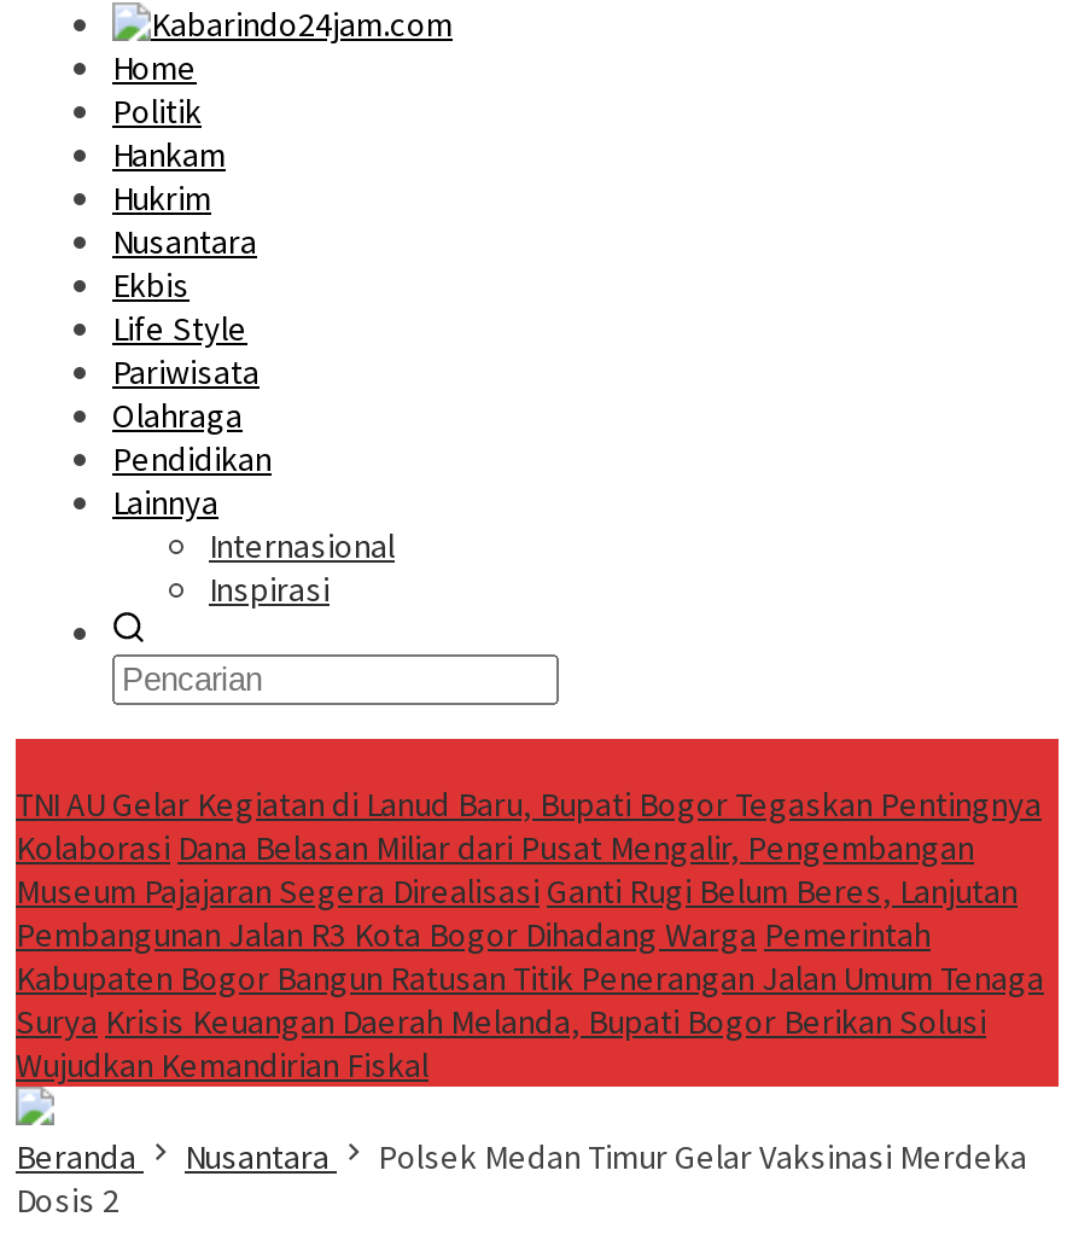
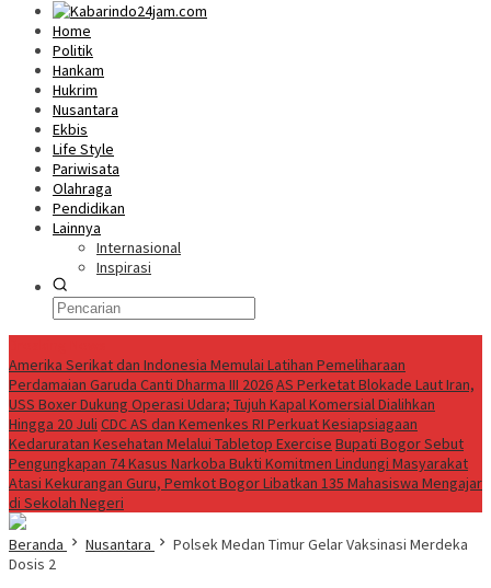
[16,782,1044,1087] TNI AU Gelar Kegiatan di Lanud Baru, Bupati Bogor Tegaskan Pentingnya | Kolaborasi Dana Belasan Miliar dari Pusat Mengalir, Pengembangan | Museum Pajajaran Segera Direalisasi Ganti Rugi Belum Beres, Lanjutan | Pembangunan Jalan R3 Kota Bogor Dihadang Warga Pemerintah | Kabupaten Bogor Bangun Ratusan Titik Penerangan Jalan Umum Tenaga | Surya Krisis Keuangan Daerah Melanda, Bupati Bogor Berikan Solusi | Wujudkan Kemandirian Fiskal -> [9,355,482,512] Amerika Serikat dan Indonesia Memulai Latihan Pemeliharaan | Perdamaian Garuda Canti Dharma III 2026 AS Perketat Blokade Laut Iran, | USS Boxer Dukung Operasi Udara; Tujuh Kapal Komersial Dialihkan | Hingga 20 Juli CDC AS dan Kemenkes RI Perkuat Kesiapsiagaan | Kedaruratan Kesehatan Melalui Tabletop Exercise Bupati Bogor Sebut | Pengungkapan 74 Kasus Narkoba Bukti Komitmen Lindungi Masyarakat | Atasi Kekurangan Guru, Pemkot Bogor Libatkan 135 Mahasiswa Mengajar | di Sekolah Negeri

